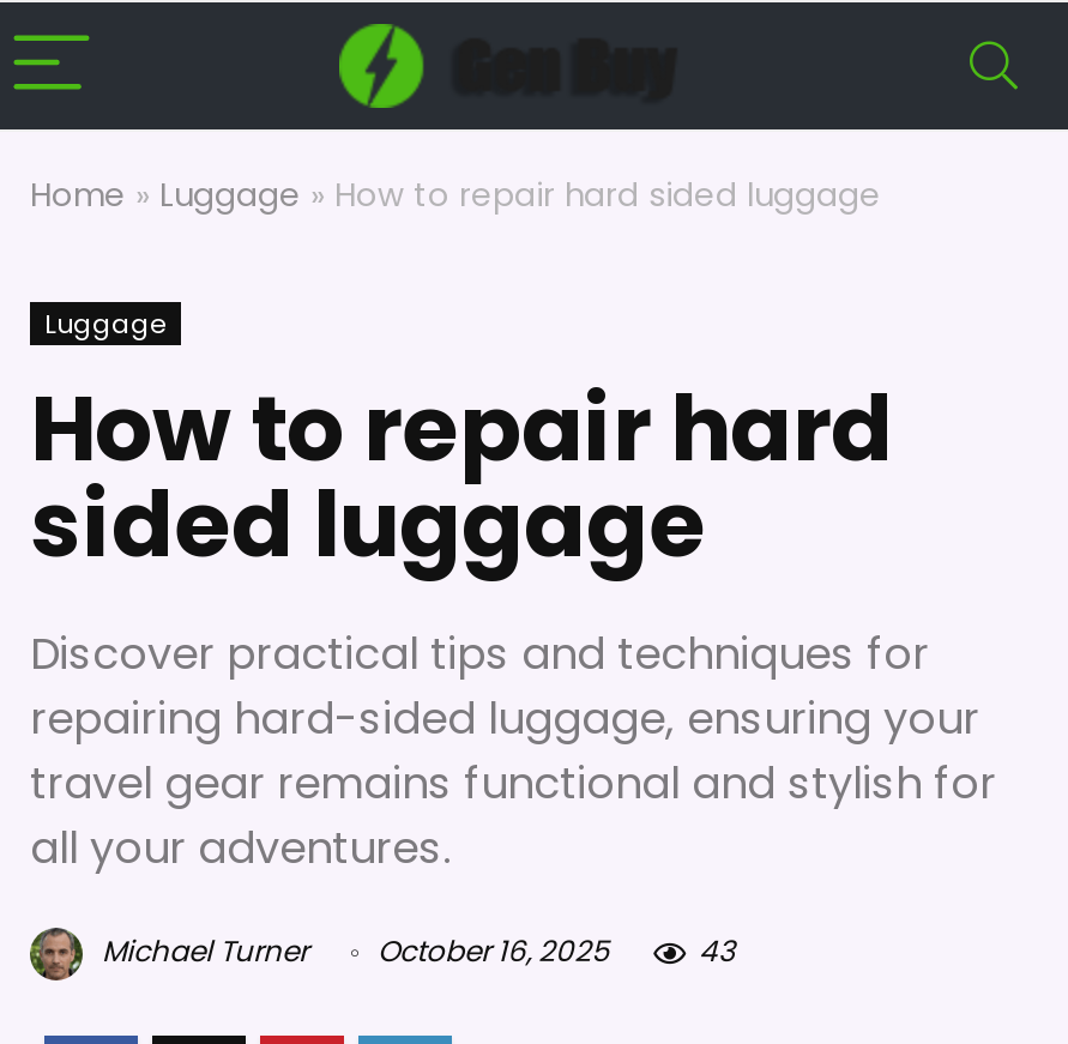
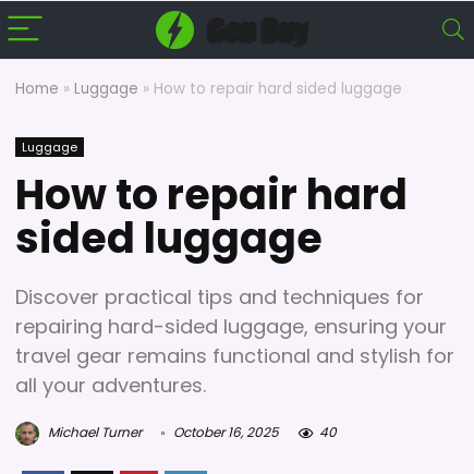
[699,931,735,972] 43 -> [319,423,337,442] 40

